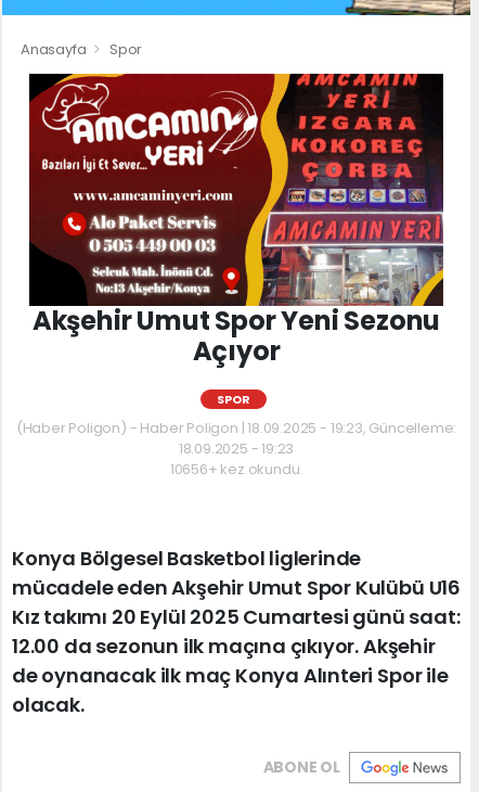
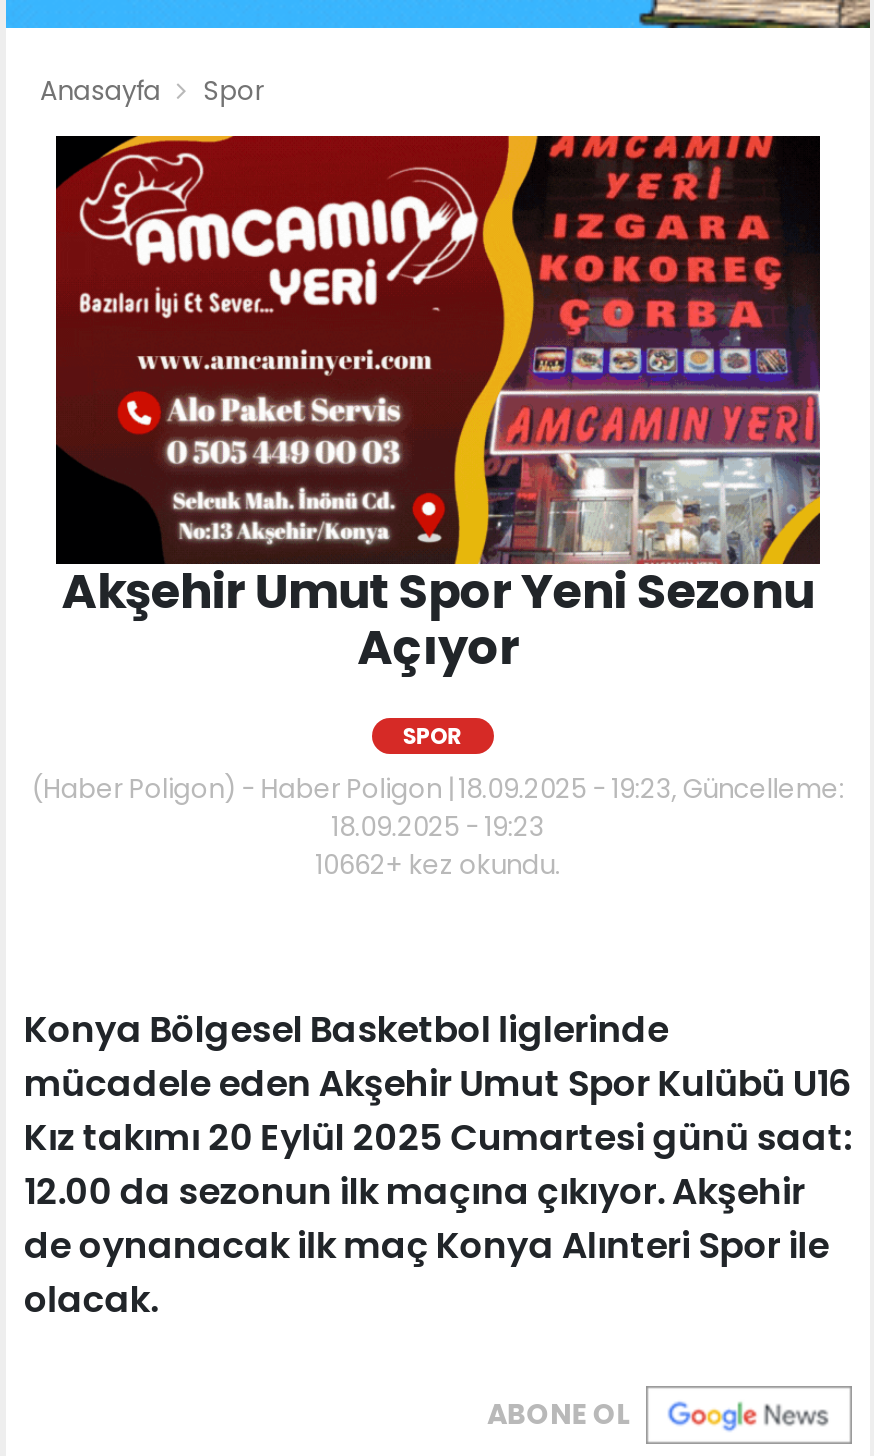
[170,459,303,480] 10656+ kez okundu. -> [315,846,561,884] 10662+ kez okundu.

